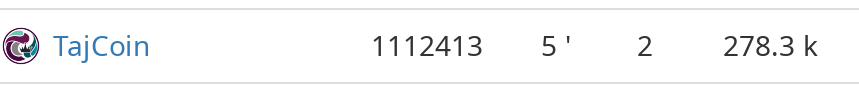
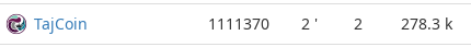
[371,27,483,65] 1112413 -> [208,14,269,34] 1111370
[541,27,571,65] 5 ' -> [301,14,318,34] 2 '

